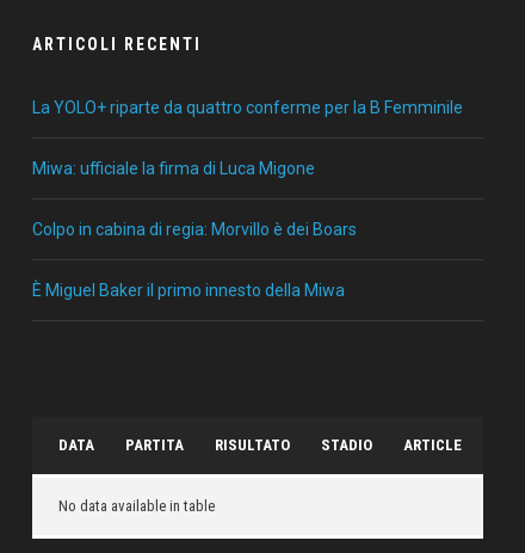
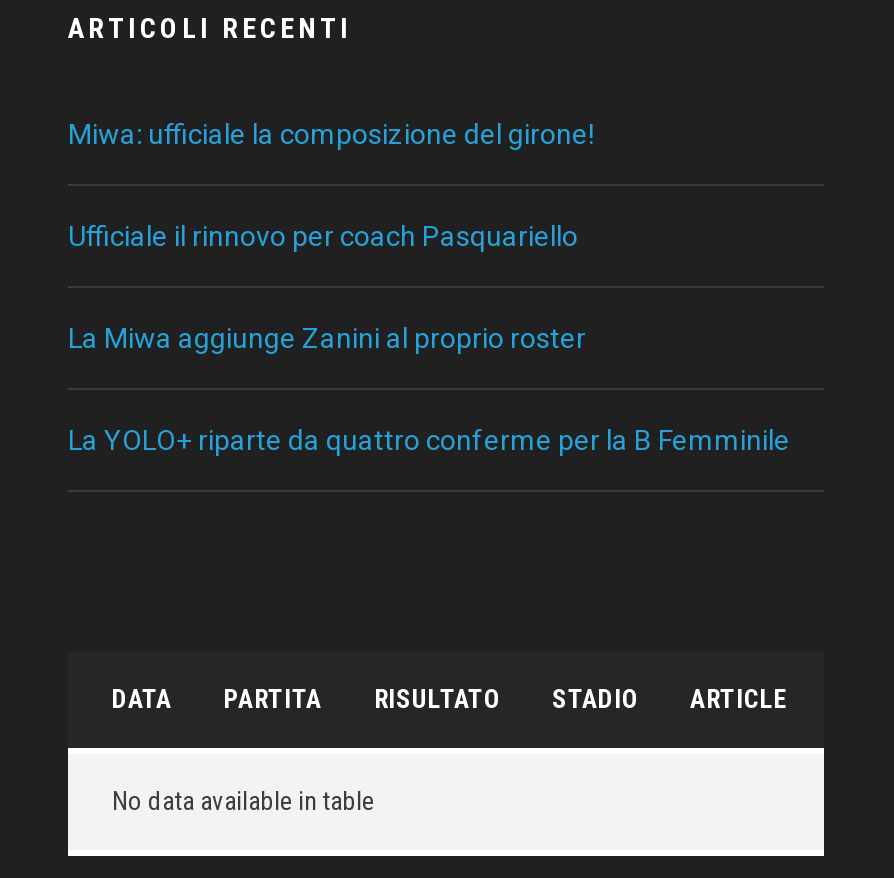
none -> [68,119,594,355] Miwa: ufficiale la composizione del girone! | Ufficiale il rinnovo per coach Pasquariello | La Miwa aggiunge Zanini al proprio roster
moved [32,98,463,117] -> [68,425,790,457]: La YOLO+ riparte da quattro conferme per la B Femminile
[32,159,360,300] Miwa: ufficiale la firma di Luca Migone | Colpo in cabina di regia: Morvillo è dei Boars | È Miguel Baker il primo innesto della Miwa -> none

